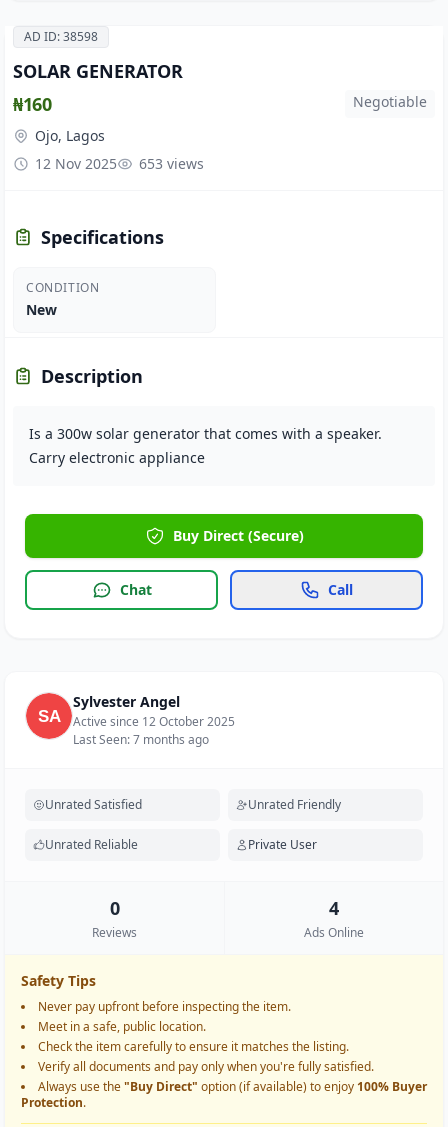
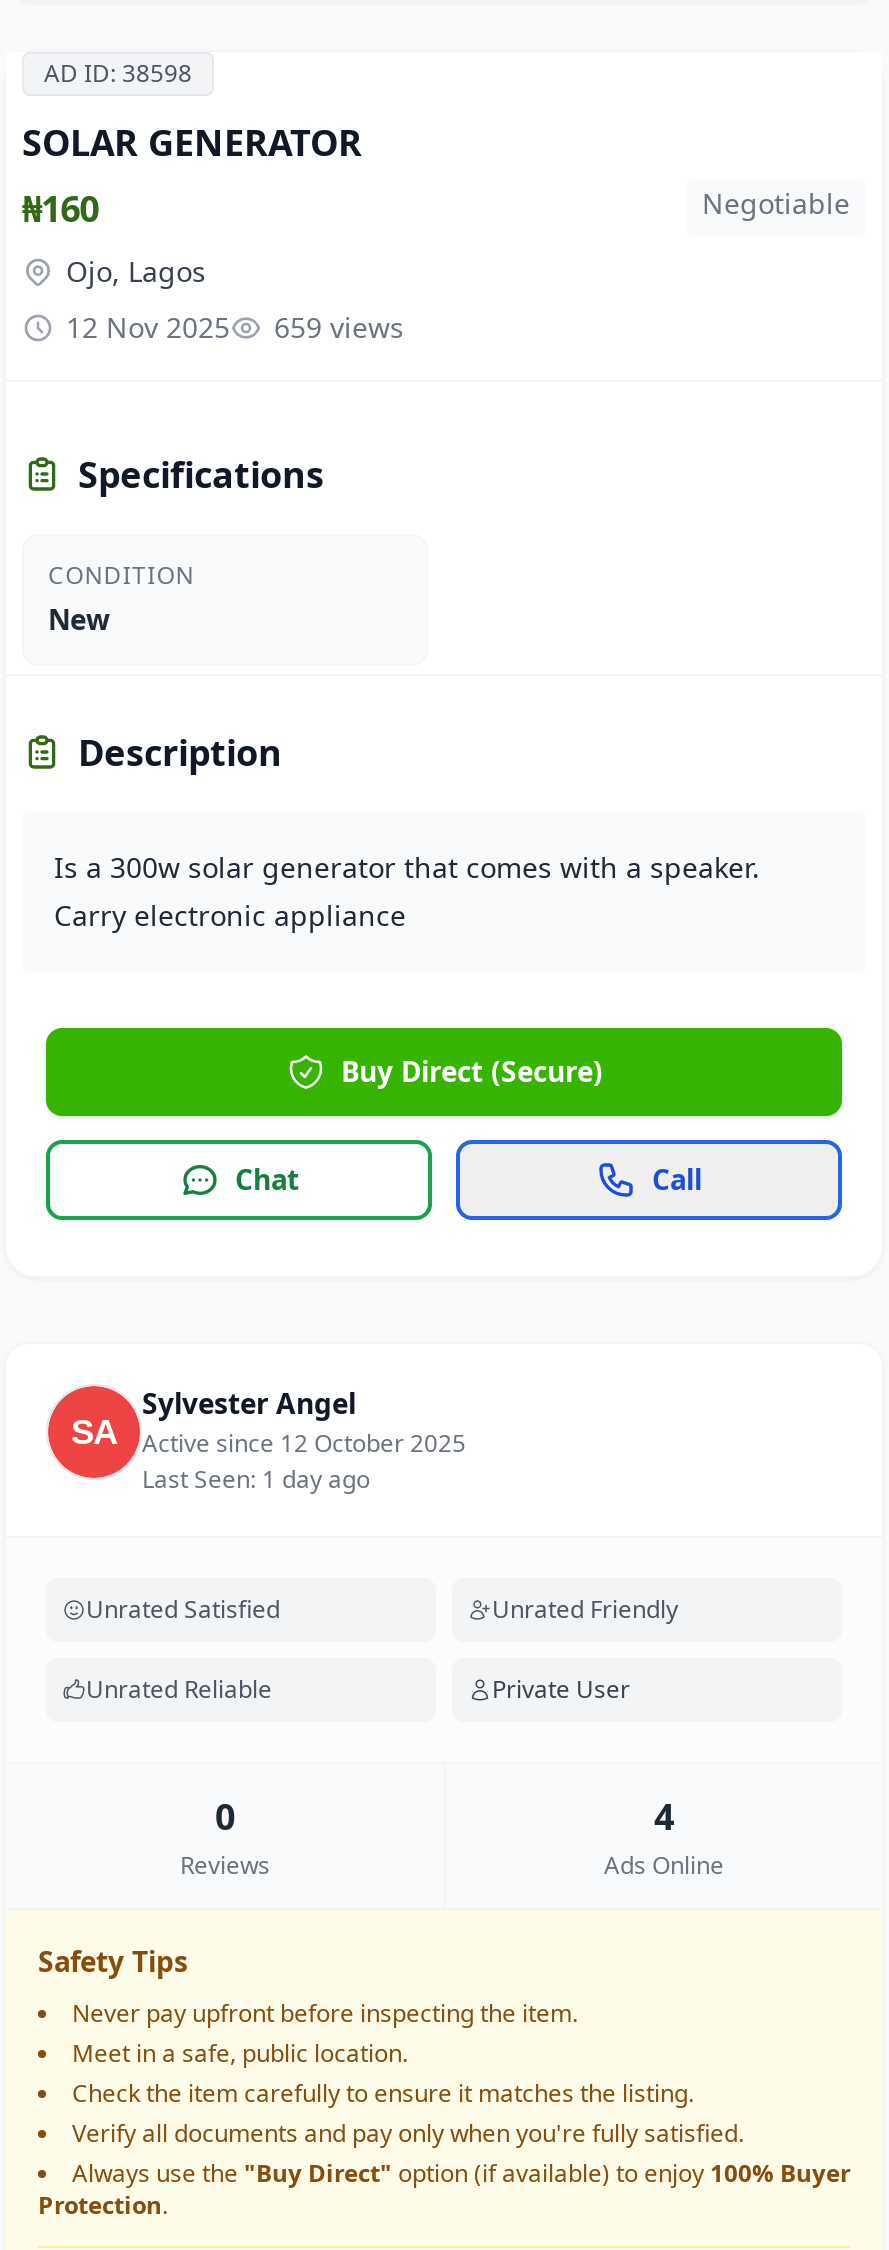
[35,153,204,172] 12 Nov 2025 653 views -> [66,307,404,345] 12 Nov 2025 659 views
[73,730,209,747] Last Seen: 7 months ago -> [142,1461,370,1495] Last Seen: 1 day ago

